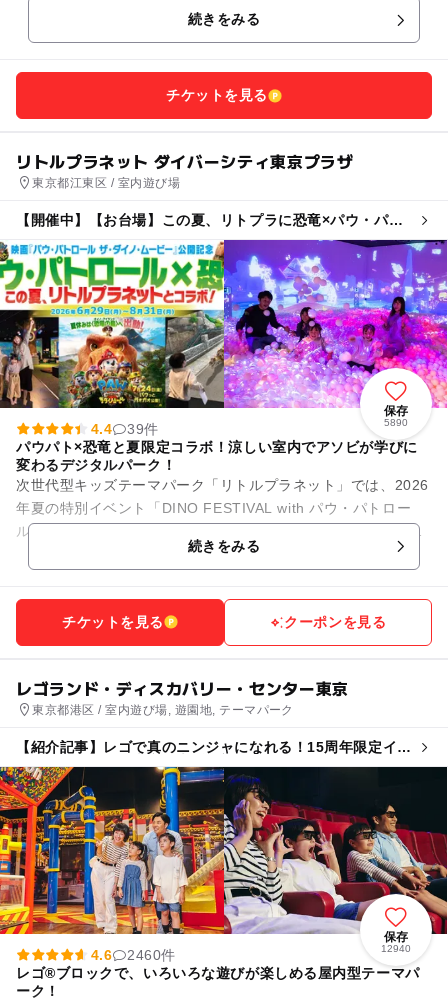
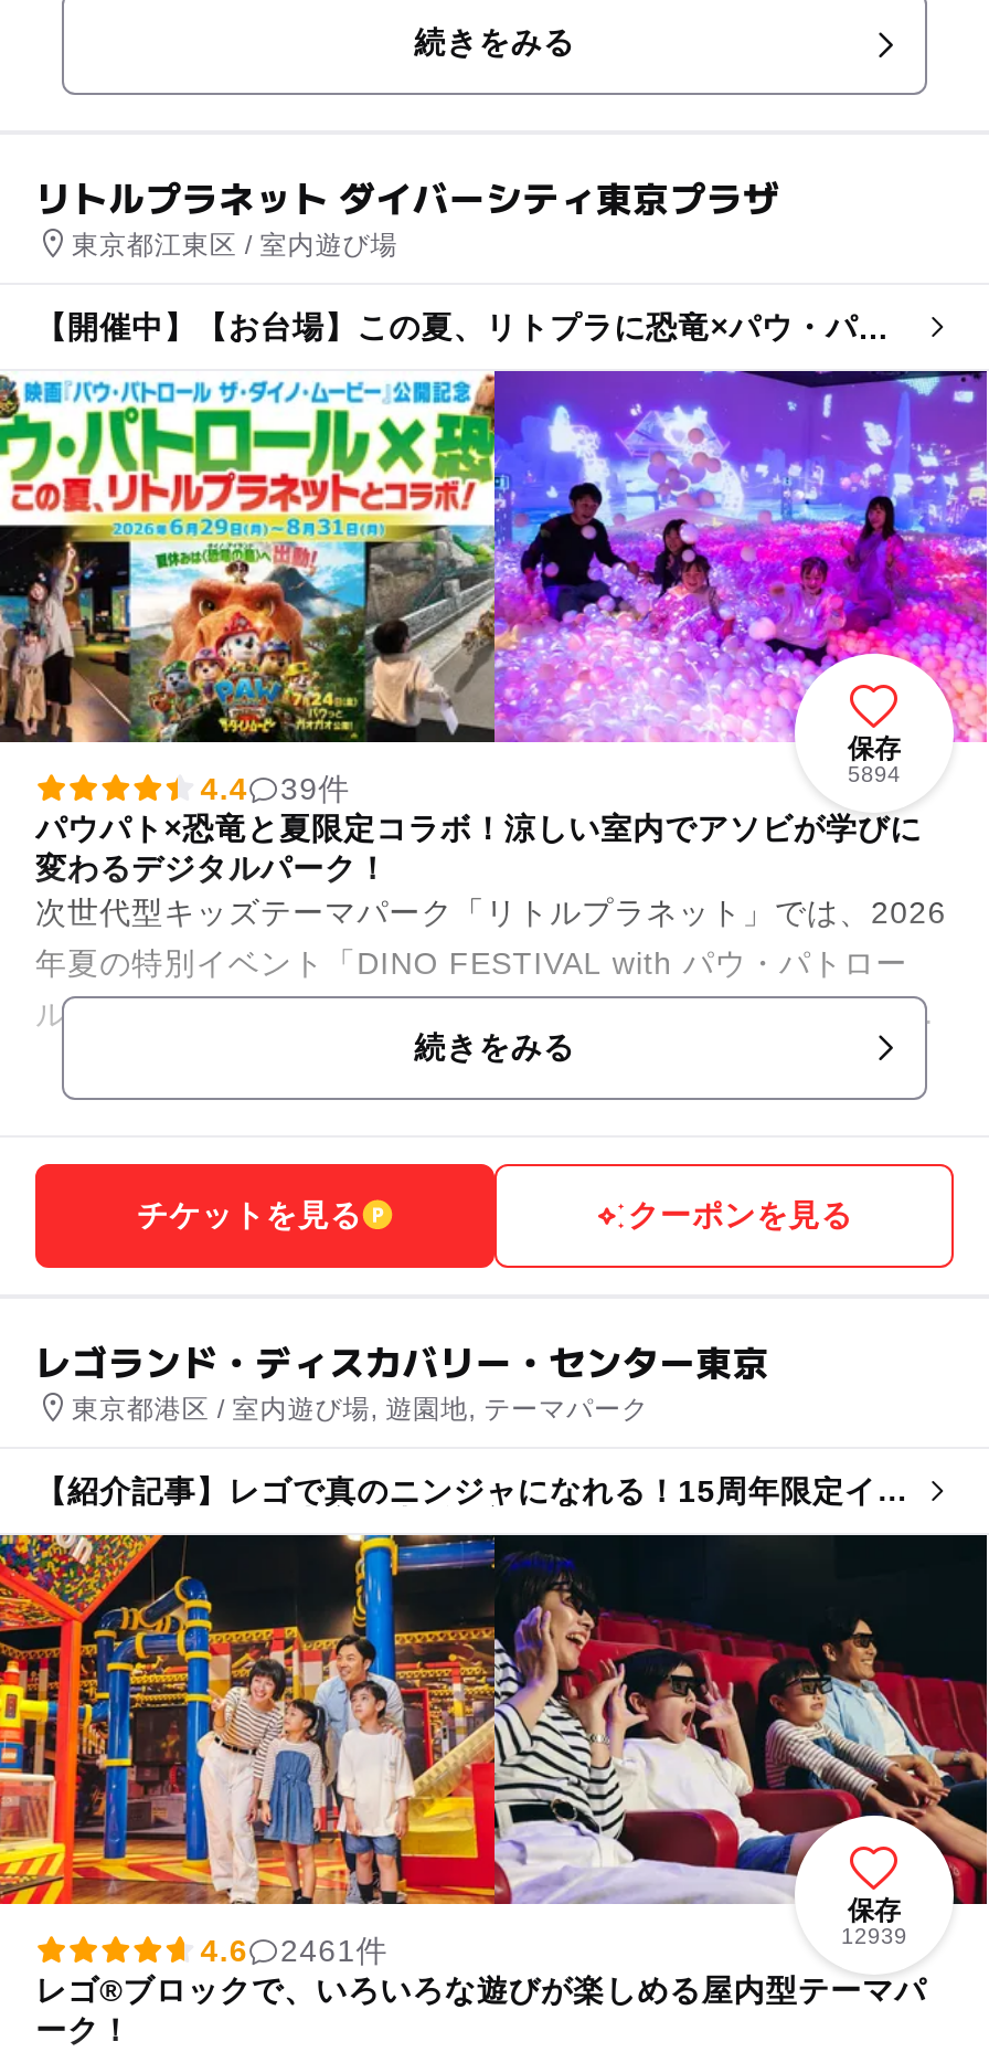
[166,87,268,103] チケットを見る -> none
[384,417,408,428] 5890 -> [848,762,901,786] 5894
[91,947,176,963] 4.6 2460件 -> [200,1932,388,1968] 4.6 2461件
[381,943,411,954] 12940 -> [841,1924,907,1949] 12939

